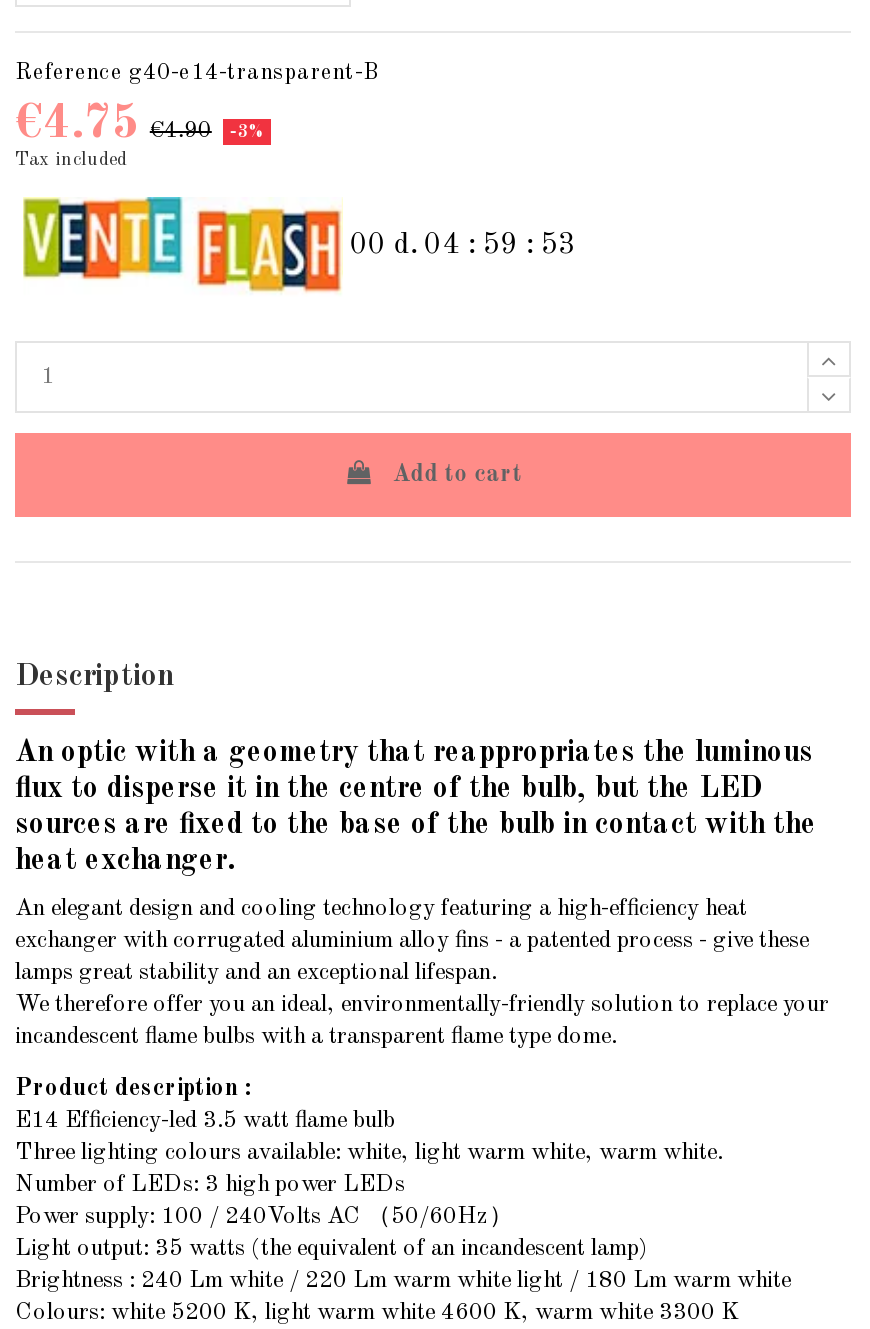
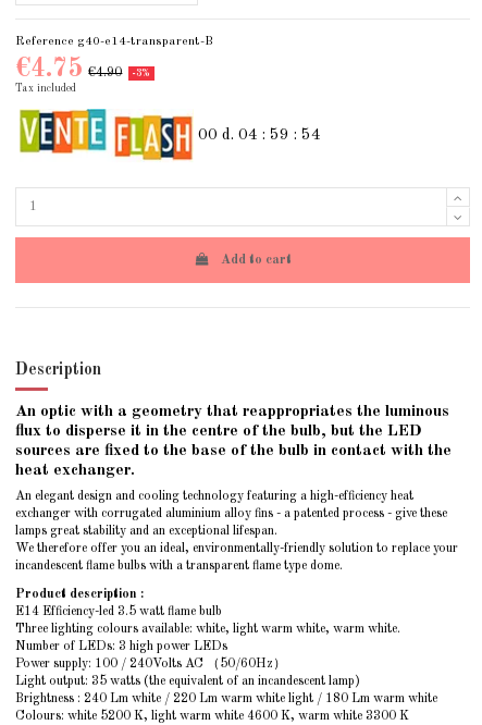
[350,232,576,262] 00 d. 04: 59: 53 -> [198,128,321,144] 00 d. 04: 59: 54

